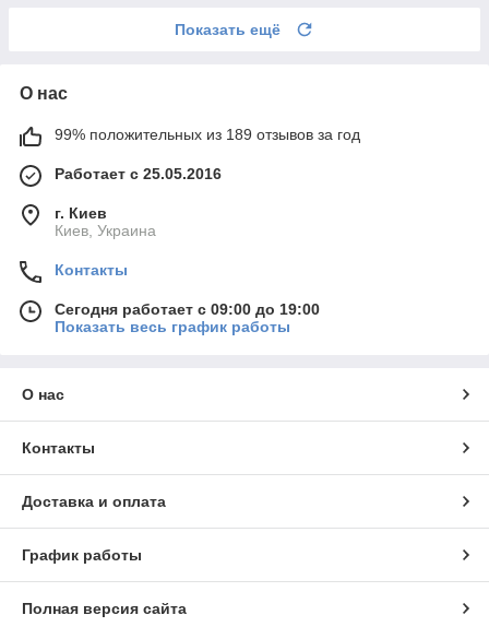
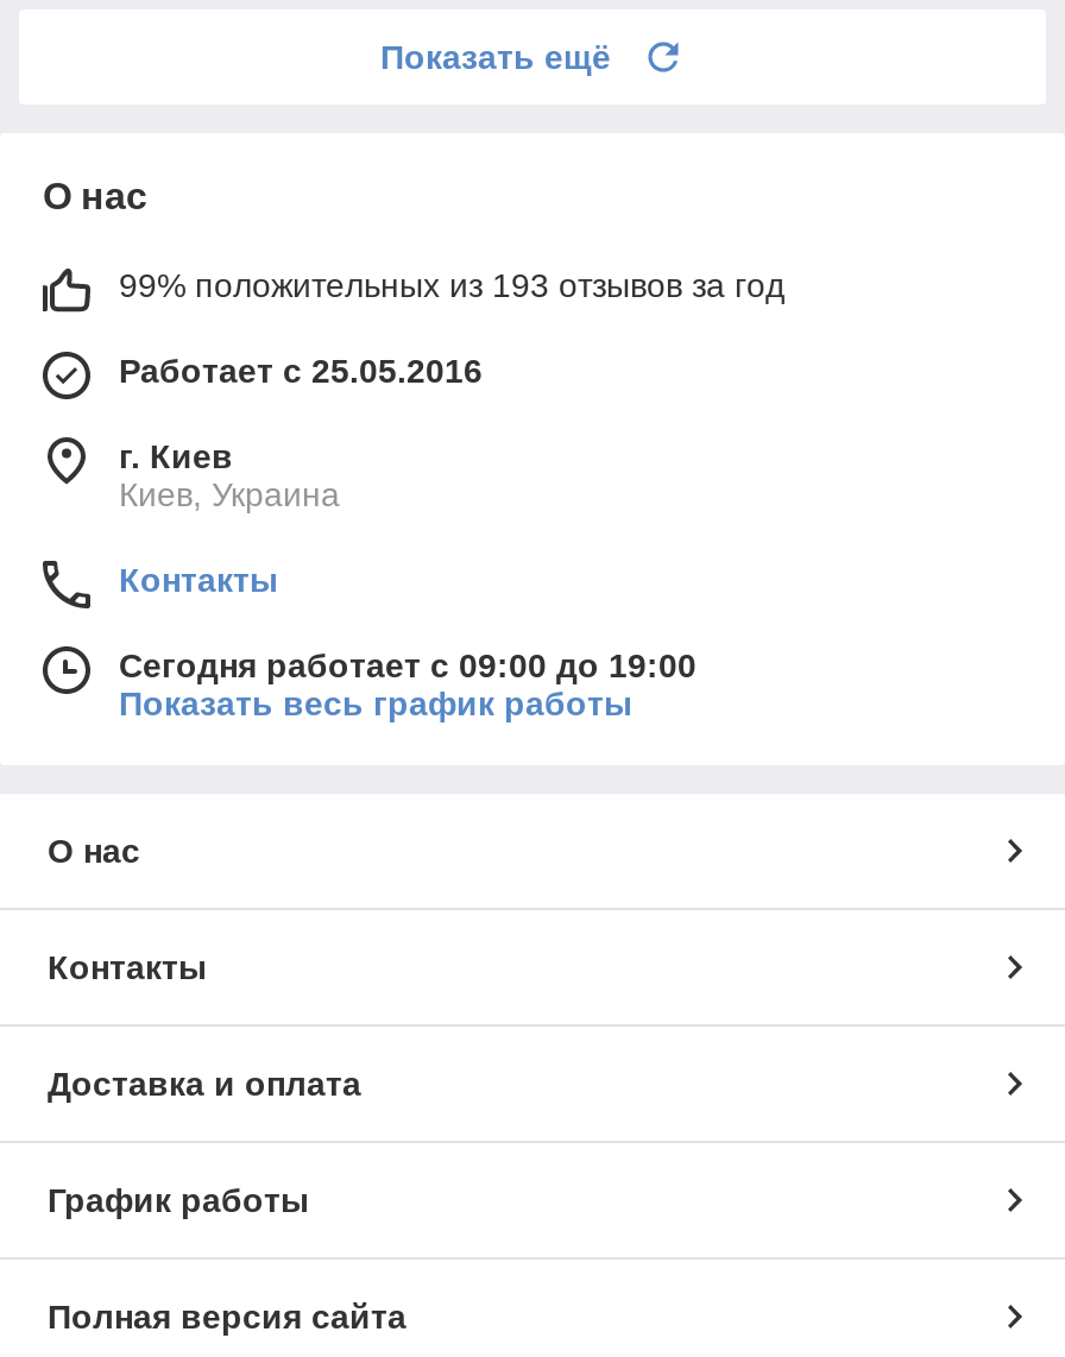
[55,126,360,144] 99% положительных из 189 отзывов за год -> [119,267,784,305] 99% положительных из 193 отзывов за год

